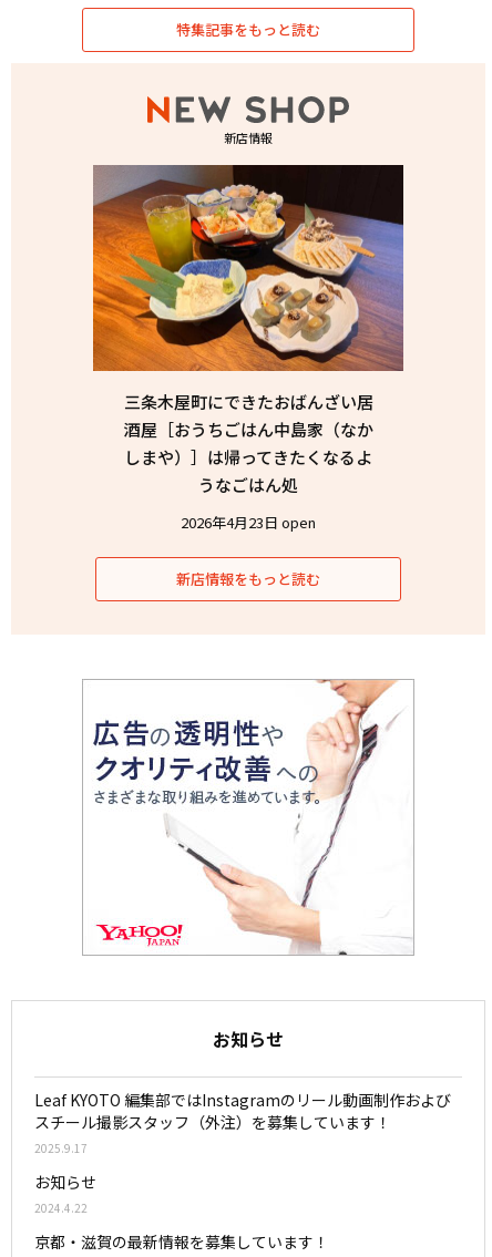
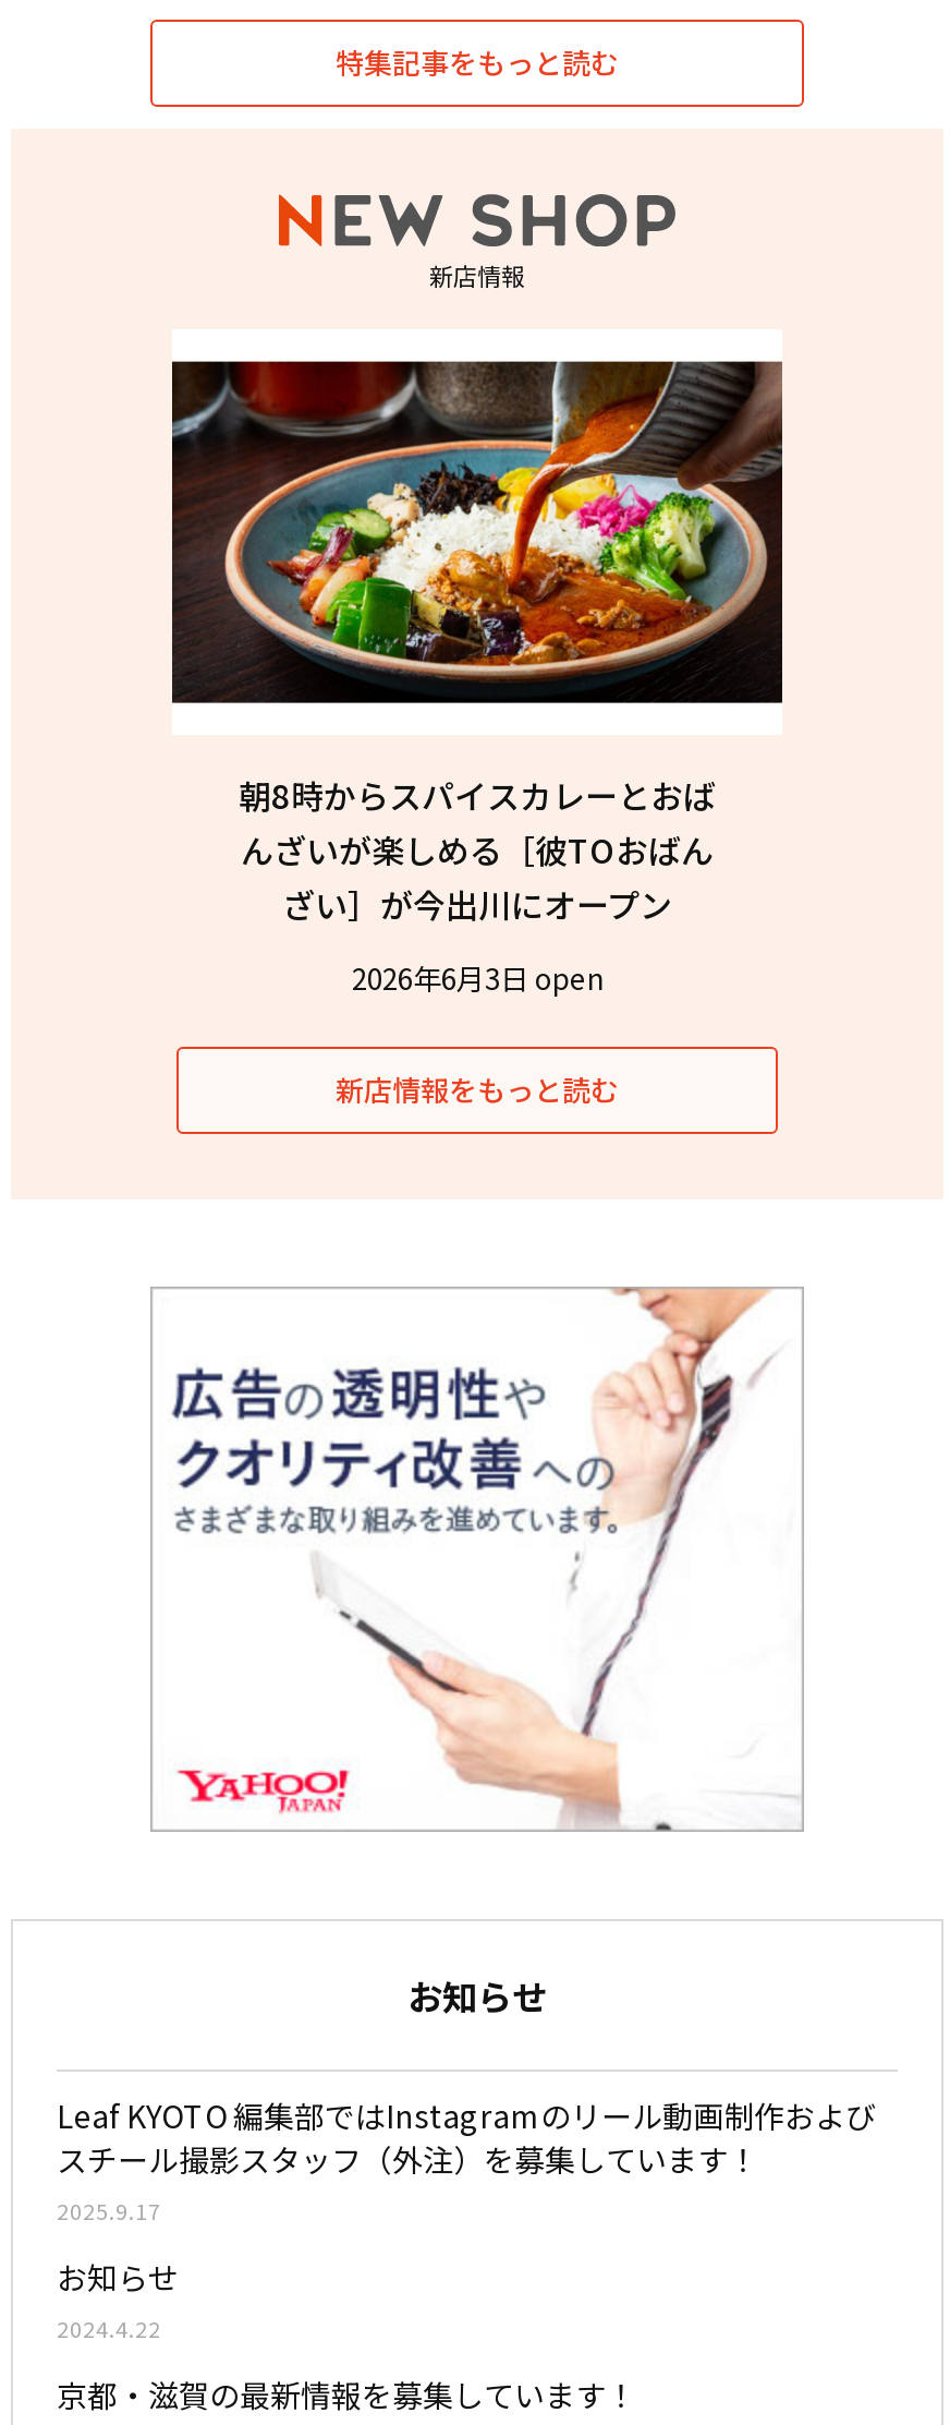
[92,164,404,496] [image] | 三条木屋町にできたおばんざい居 | 酒屋［おうちごはん中島家（なか | しまや）］は帰ってきたくなるよ | うなごはん処 -> [170,329,784,927] [image] | 朝8時からスパイスカレーとおば | んざいが楽しめる［彼TOおばん | ざい］が今出川にオープン
[181,512,316,533] 2026年4月23日 open -> [352,957,602,999] 2026年6月3日 open

